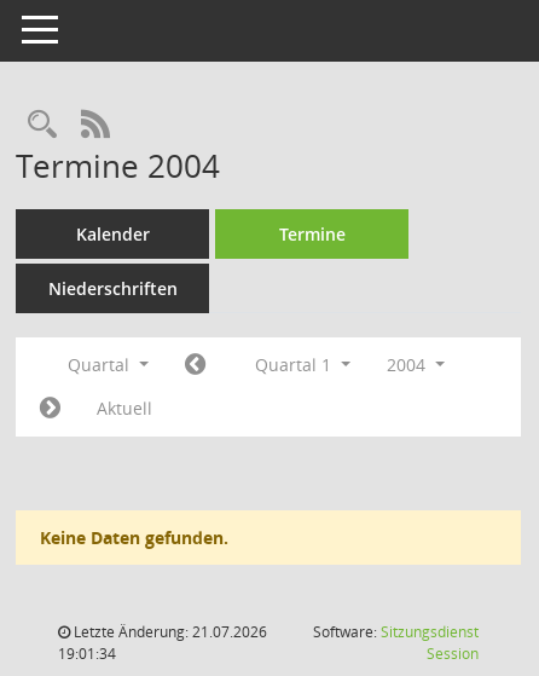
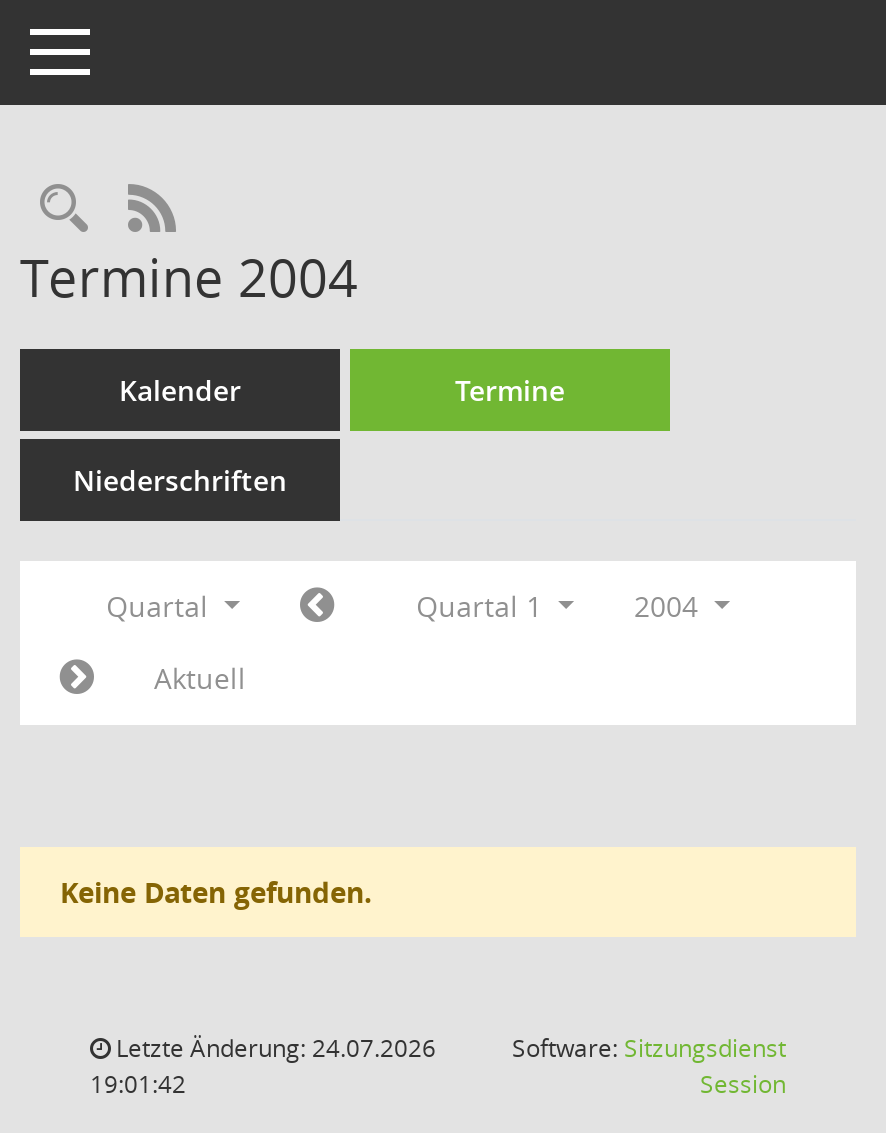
[70,622,267,642] Letzte Änderung: 21.07.2026 -> [110,1031,436,1065] Letzte Änderung: 24.07.2026
[58,643,116,664] 19:01:34 -> [90,1067,186,1101] 19:01:42

